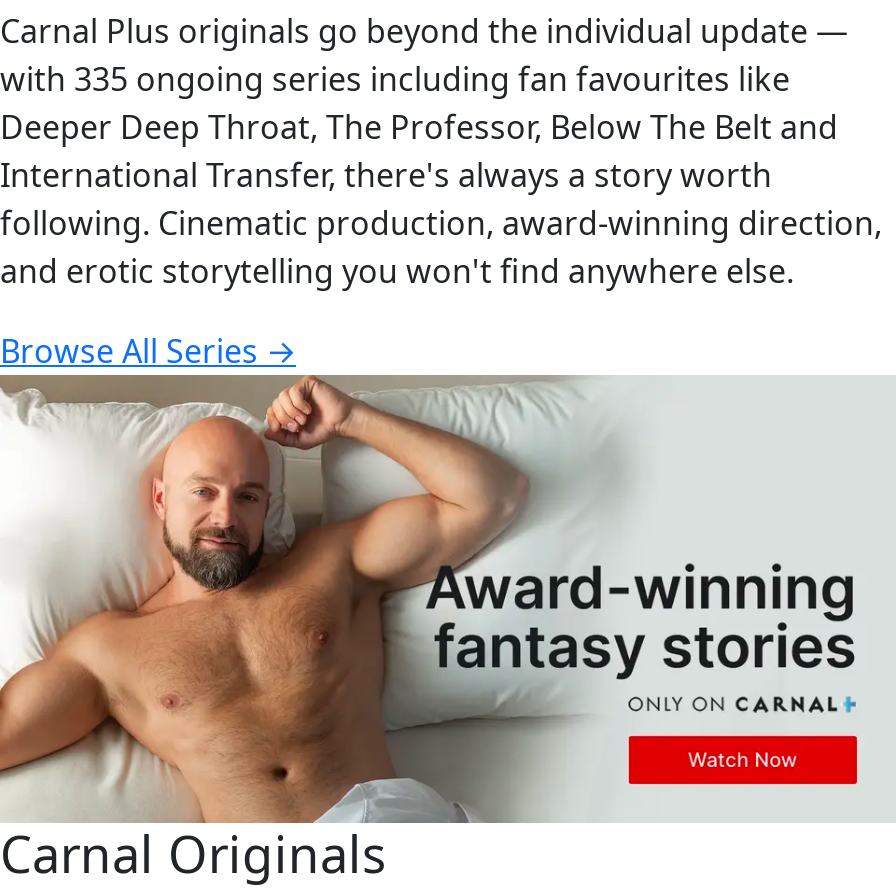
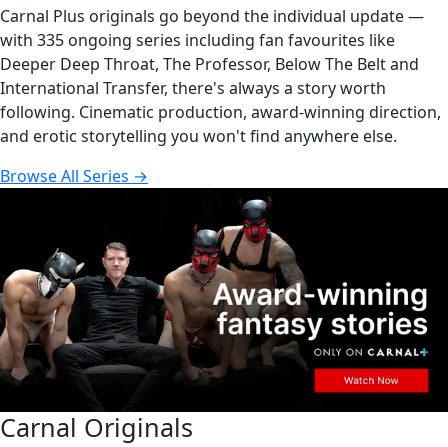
[6,373,890,823] [image] -> [3,187,445,413] [image]

